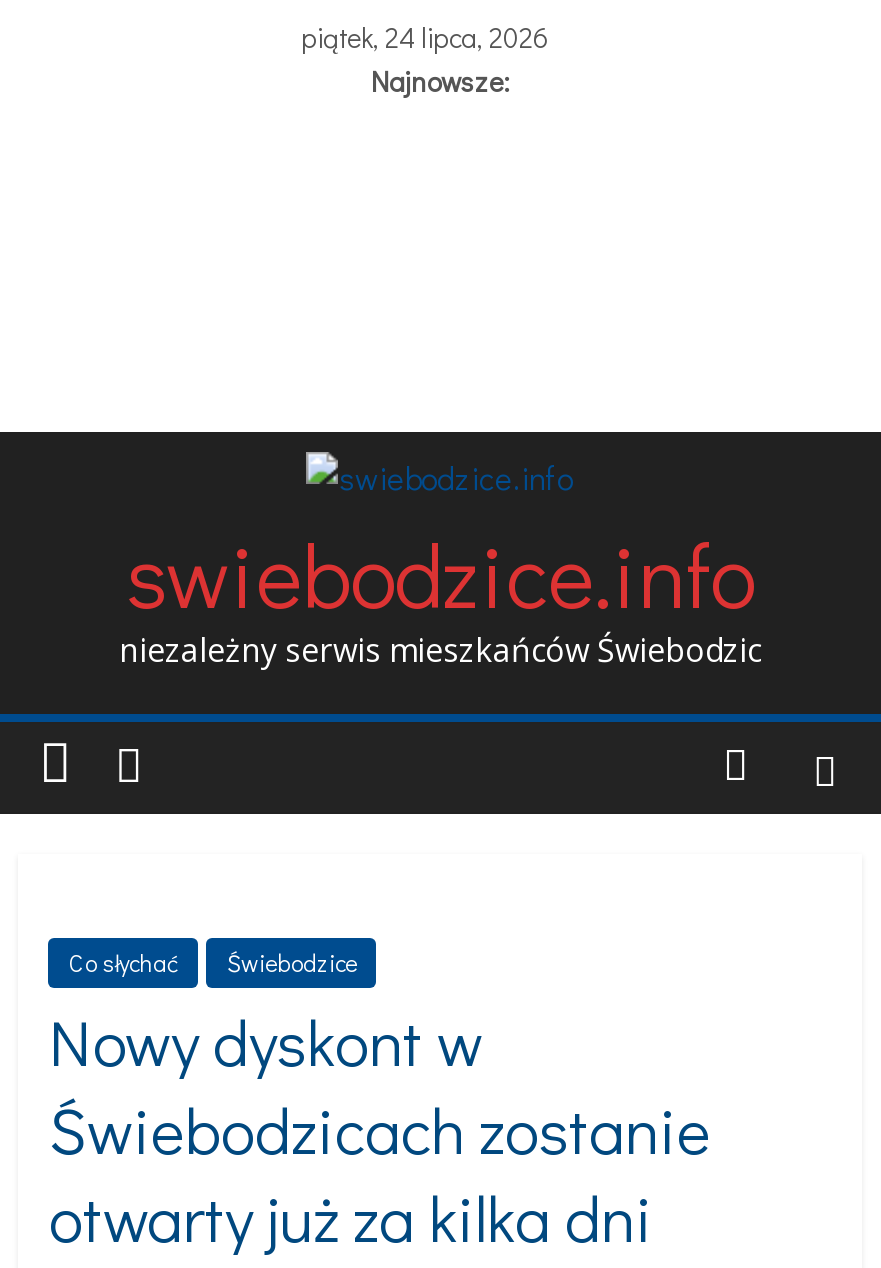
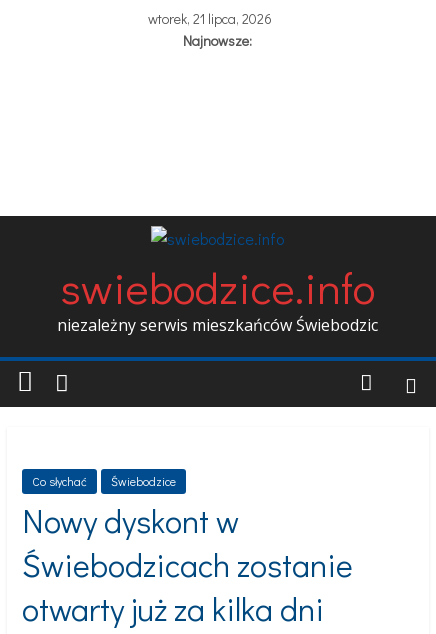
[301,18,549,56] piątek, 24 lipca, 2026 -> [148,9,272,28] wtorek, 21 lipca, 2026

